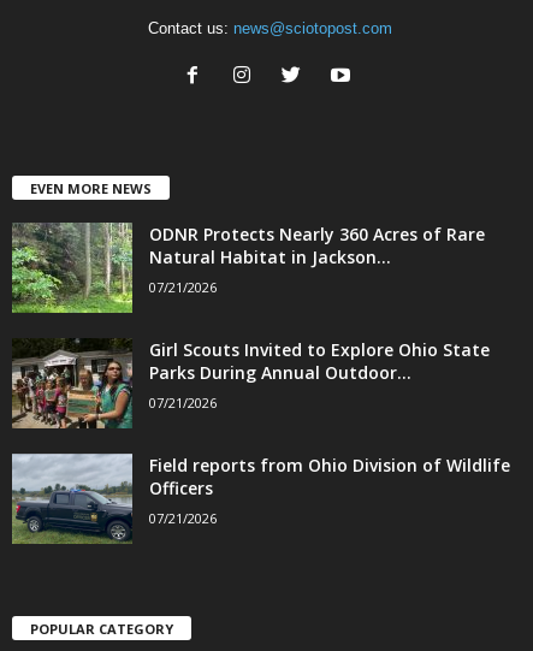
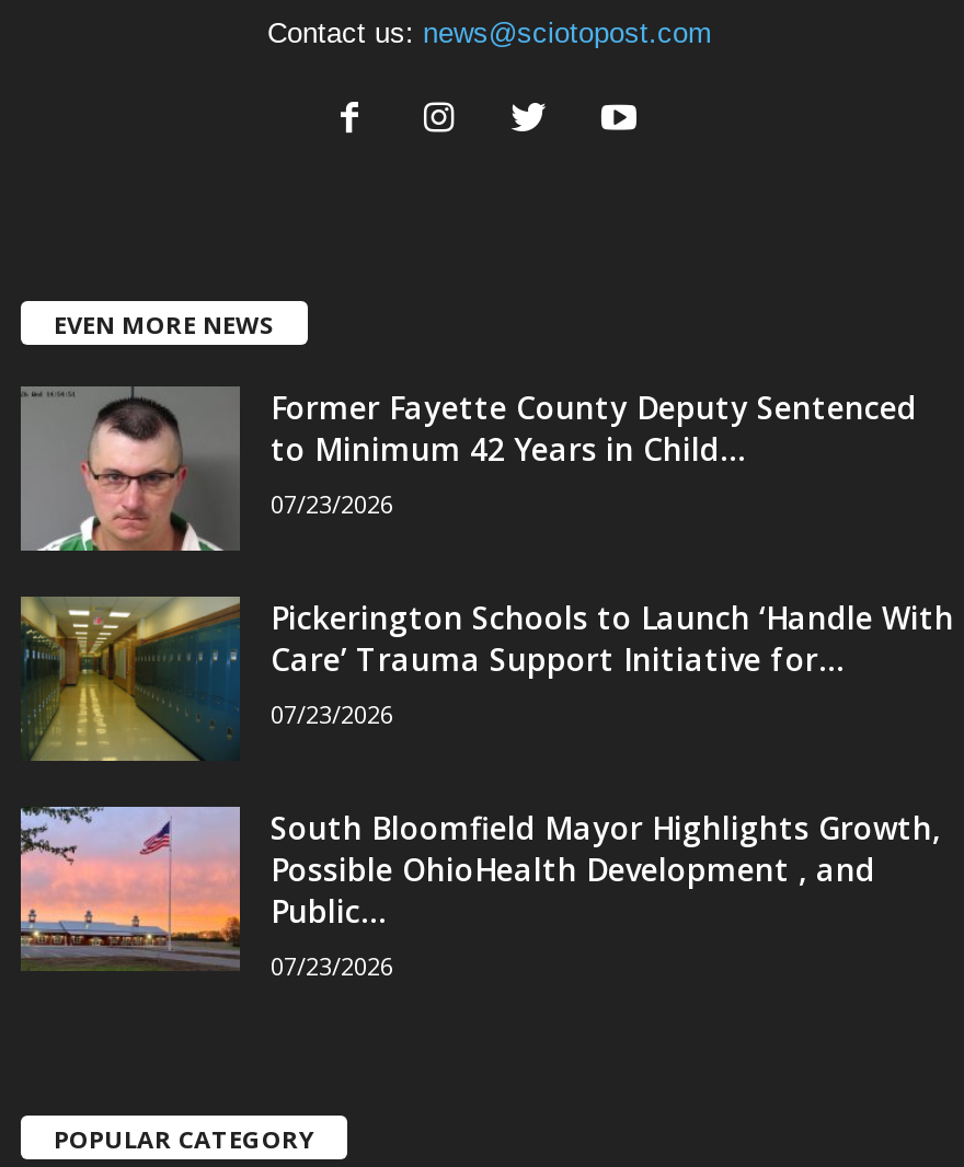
[12,222,485,314] [image] | ODNR Protects Nearly 360 Acres of Rare | Natural Habitat in Jackson... | 07/21/2026 -> [21,386,917,554] [image] | Former Fayette County Deputy Sentenced | to Minimum 42 Years in Child... | 07/23/2026
[11,337,490,430] [image] | Girl Scouts Invited to Explore Ohio State | Parks During Annual Outdoor... | 07/21/2026 -> [19,596,954,762] [image] | Pickerington Schools to Launch ‘Handle With | Care’ Trauma Support Initiative for... | 07/23/2026
[12,453,510,544] [image] | Field reports from Ohio Division of Wildlife | Officers | 07/21/2026 -> [21,806,941,982] [image] | South Bloomfield Mayor Highlights Growth, | Possible OhioHealth Development , and | Public... | 07/23/2026

